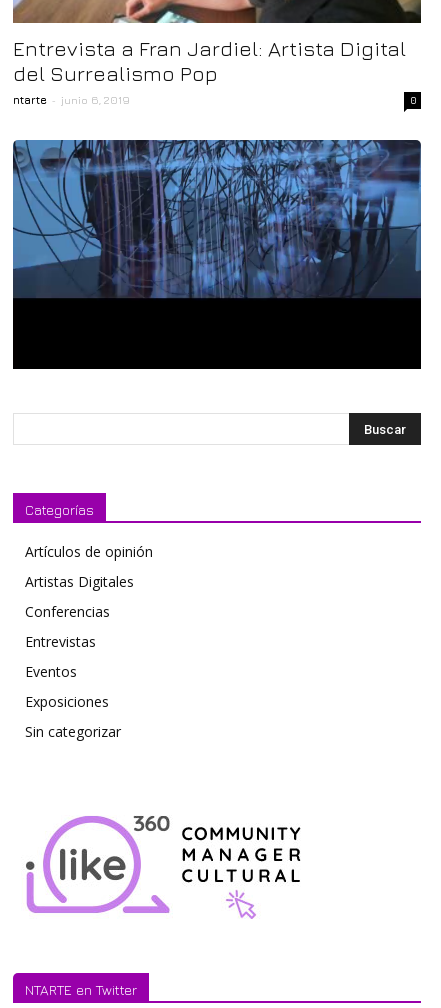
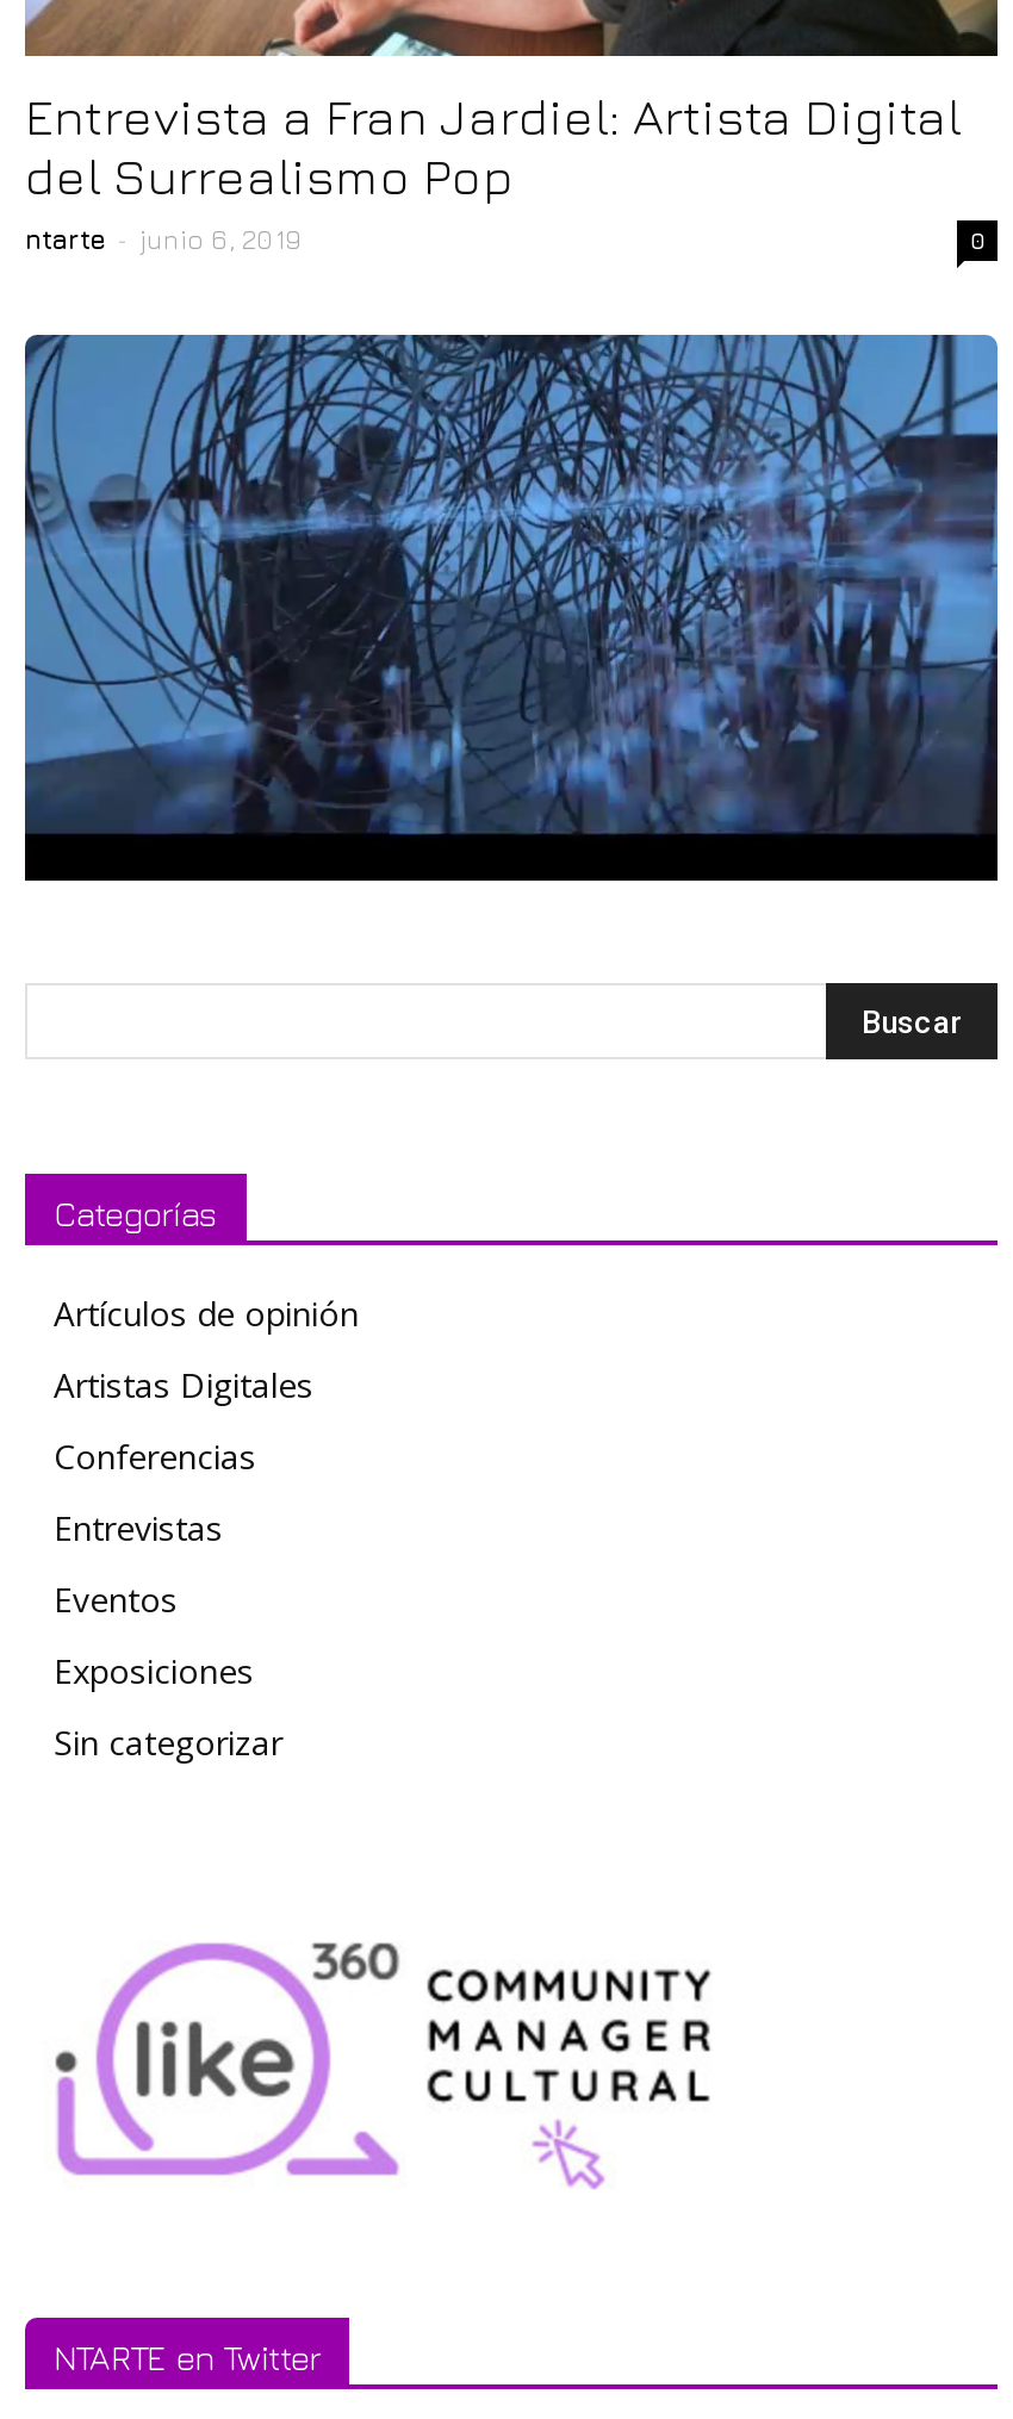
[12,139,422,350] [image] -> [23,334,1000,837] [image]

